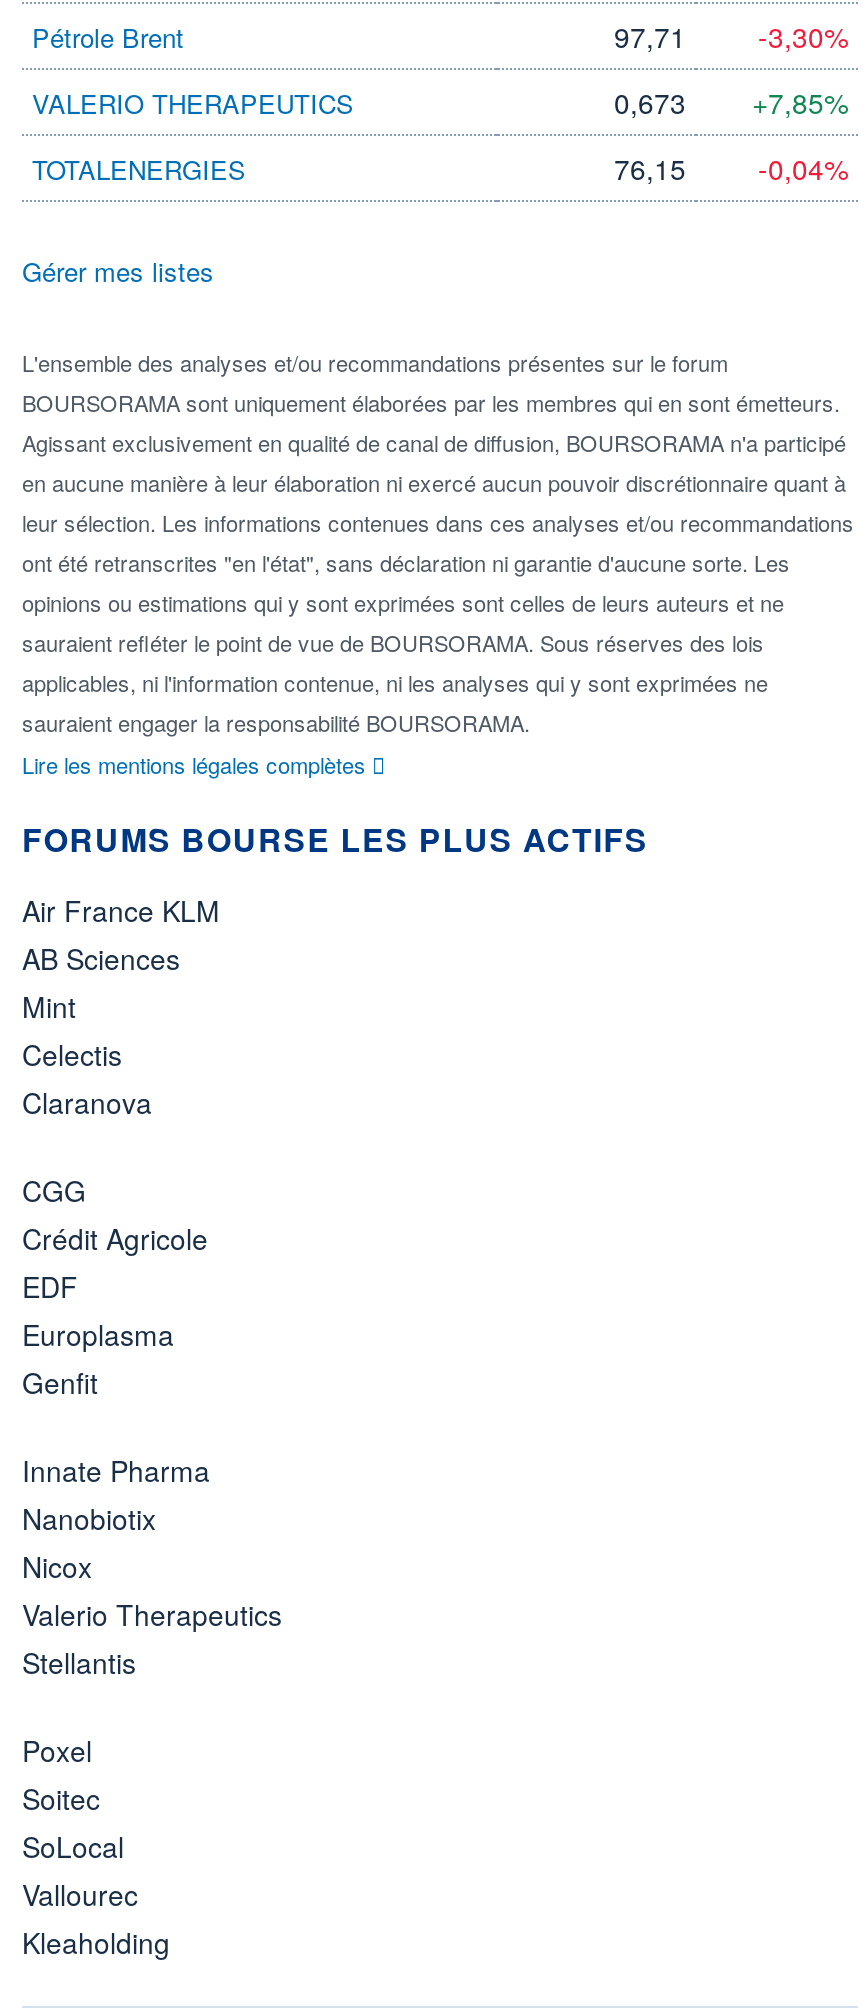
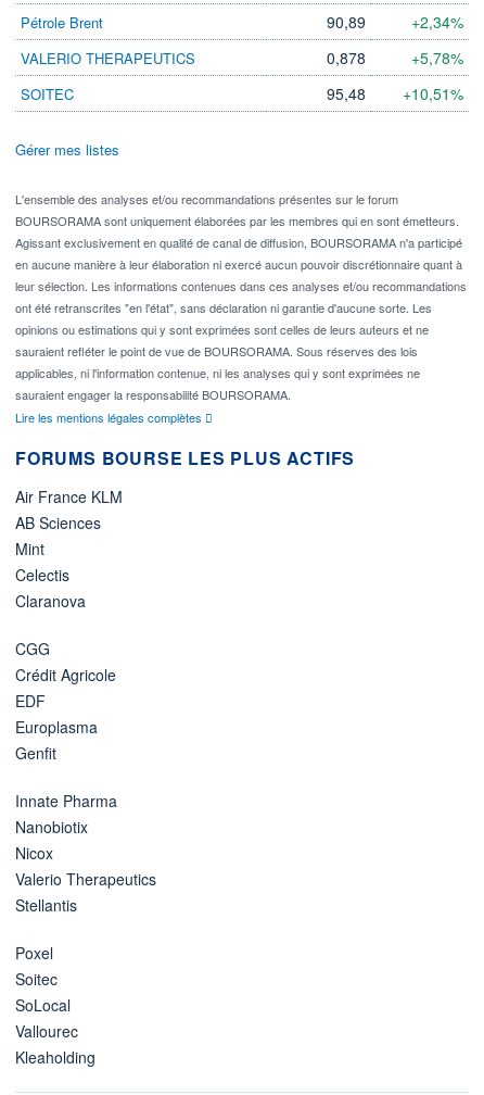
[614,16,686,56] 97,71 -> [327,11,366,33] 90,89
[758,16,848,56] -3,30% -> [411,11,463,33] +2,34%
[614,82,848,122] 0,673 | +7,85% -> [327,47,463,69] 0,878 | +5,78%
[32,148,848,188] TOTALENERGIES | 76,15 | -0,04% -> [21,83,463,105] SOITEC | 95,48 | +10,51%

